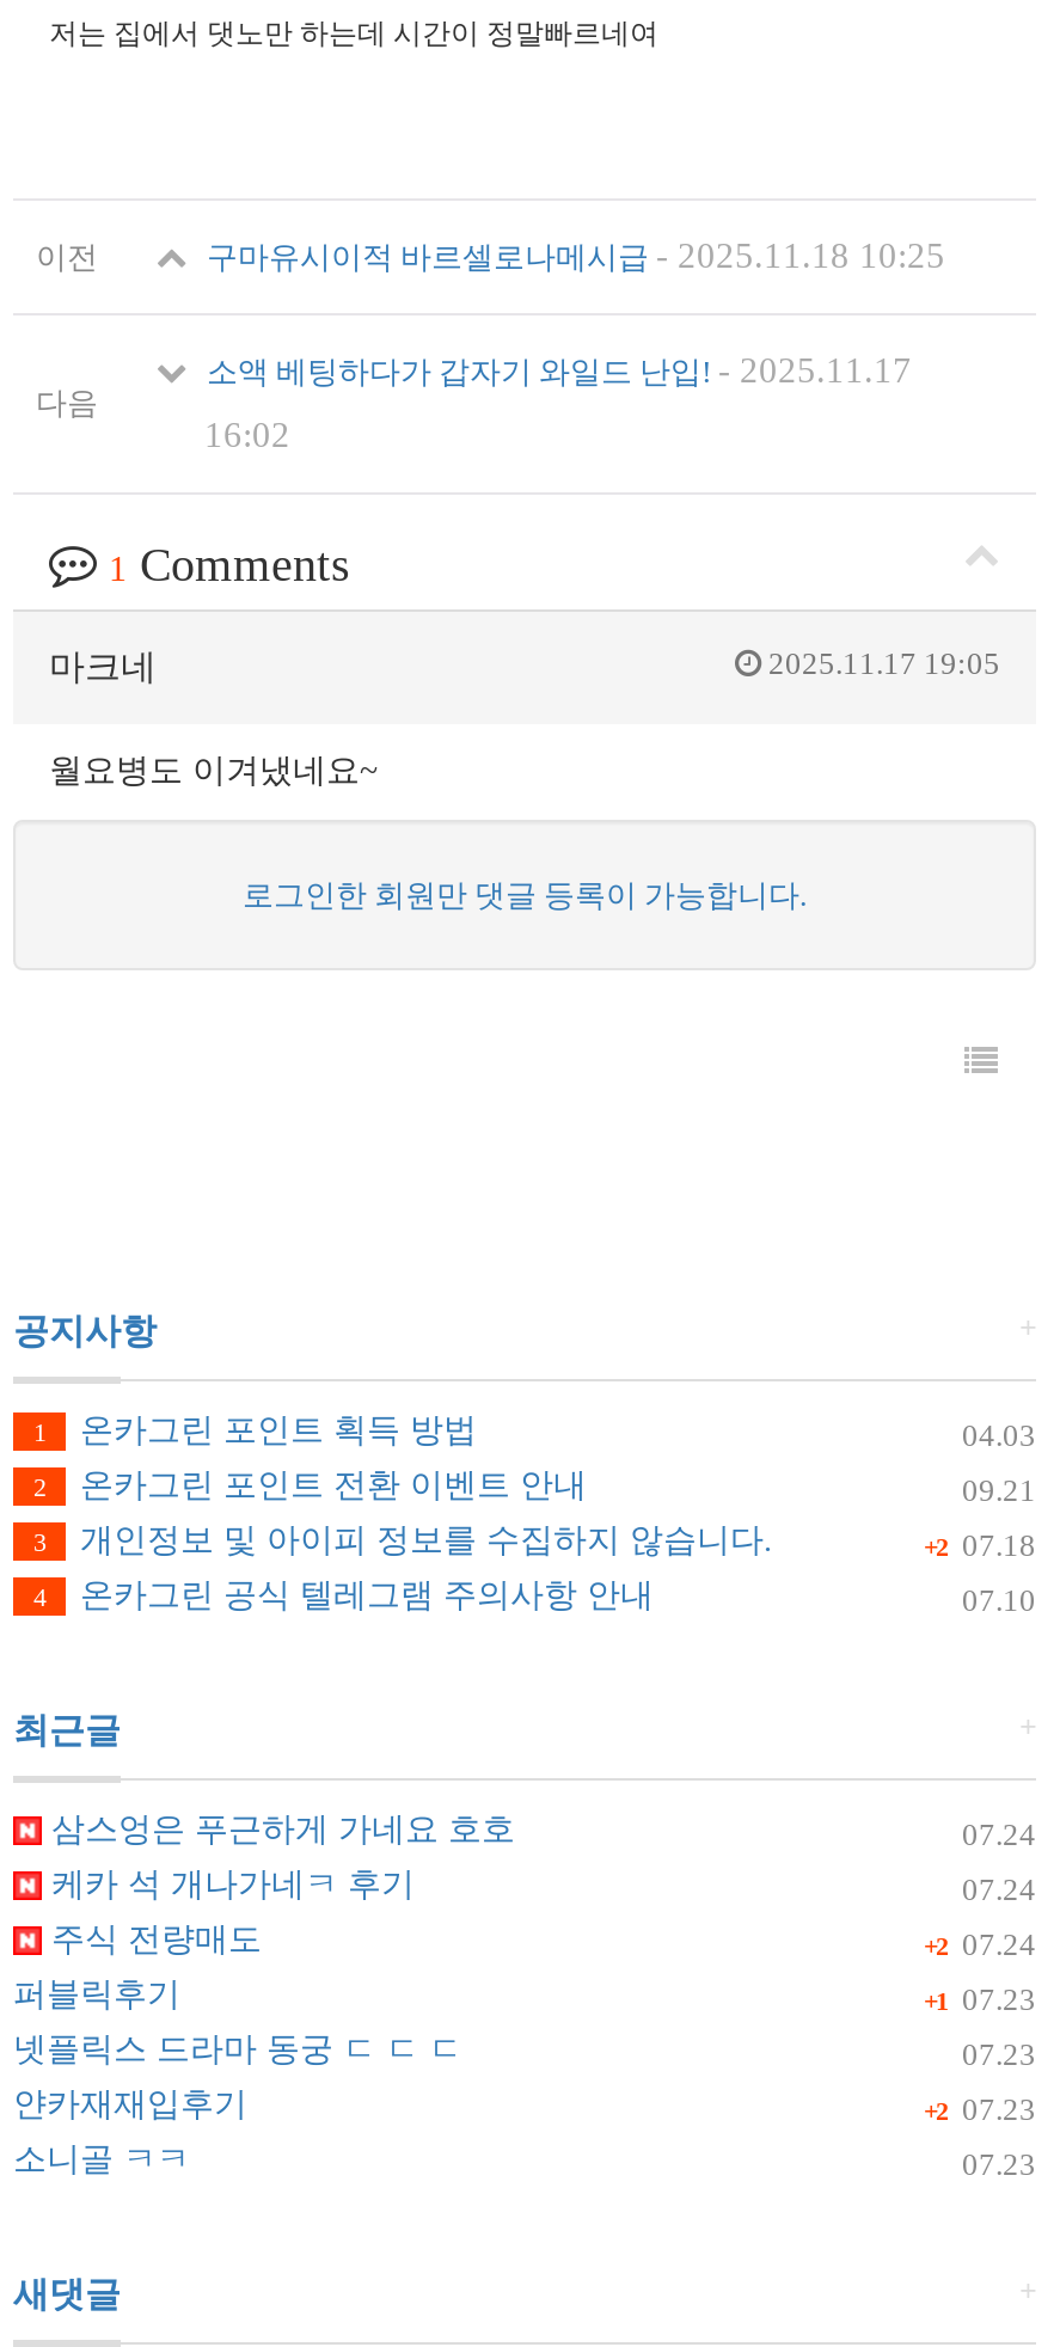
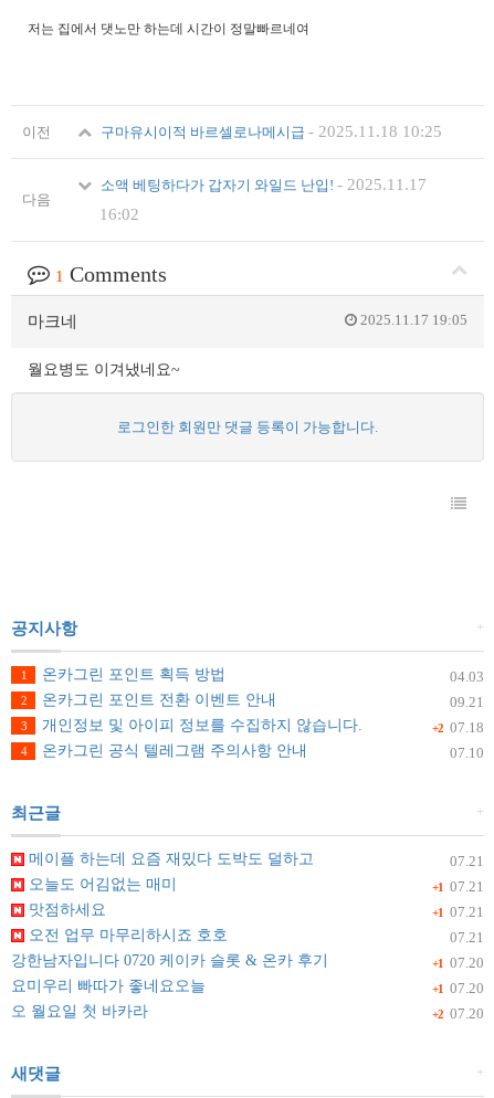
[42,1812,1036,1852] 07.24 | 삼스엉은 푸근하게 가네요 호호 -> [24,851,484,869] 07.21 | 메이플 하는데 요즘 재밌다 도박도 덜하고
[42,1867,1036,1907] 07.24 | 케카 석 개나가네ㅋ 후기 -> [24,876,484,895] +1 07.21 | 오늘도 어김없는 매미
[42,1922,1036,1962] +2 07.24 | 주식 전량매도 -> [24,901,484,920] +1 07.21 | 맛점하세요
[13,1977,1036,2017] +1 07.23 | 퍼블릭후기 -> [24,927,484,946] 07.21 | 오전 업무 마무리하시죠 호호
[13,2032,1036,2072] 07.23 | 넷플릭스 드라마 동궁 ㄷ ㄷ ㄷ -> [11,952,484,971] +1 07.20 | 강한남자입니다 0720 케이카 슬롯 & 온카 후기
[13,2086,1036,2127] +2 07.23 | 얀카재재입후기 -> [11,978,484,996] +1 07.20 | 요미우리 빠따가 좋네요오늘
[13,2141,1036,2182] 07.23 | 소니골 ㅋㅋ -> [11,1003,484,1022] +2 07.20 | 오 월요일 첫 바카라

